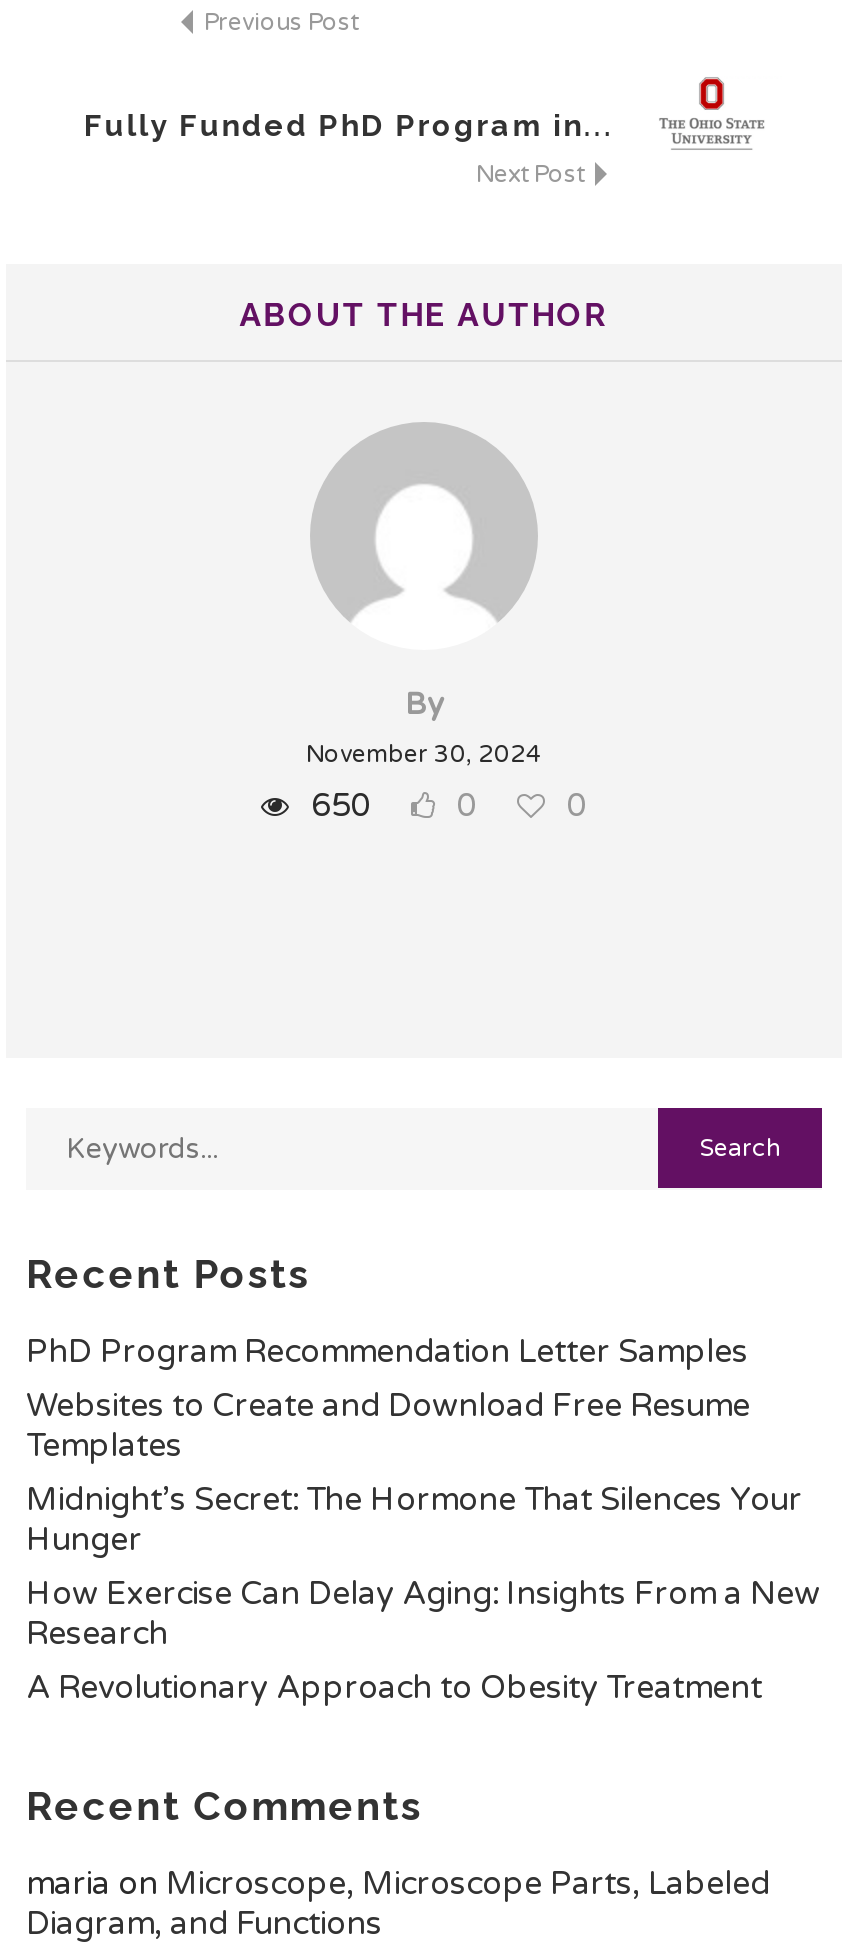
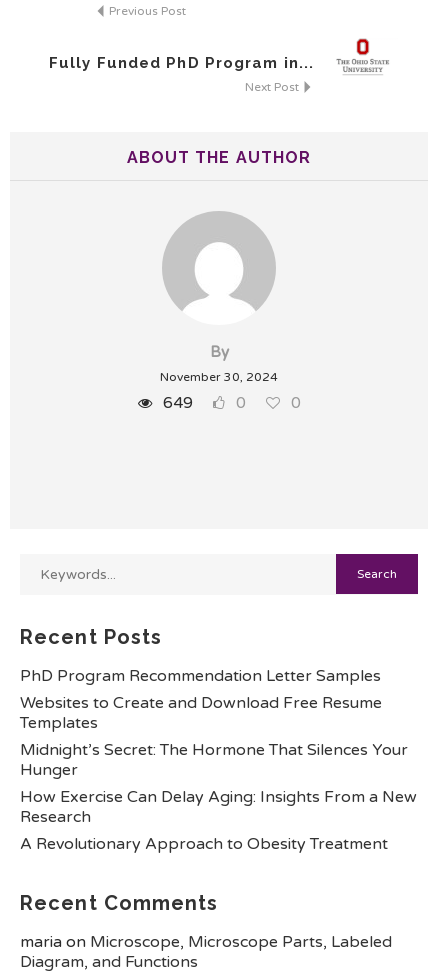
[303,787,371,827] 650 -> [158,393,192,413] 649

